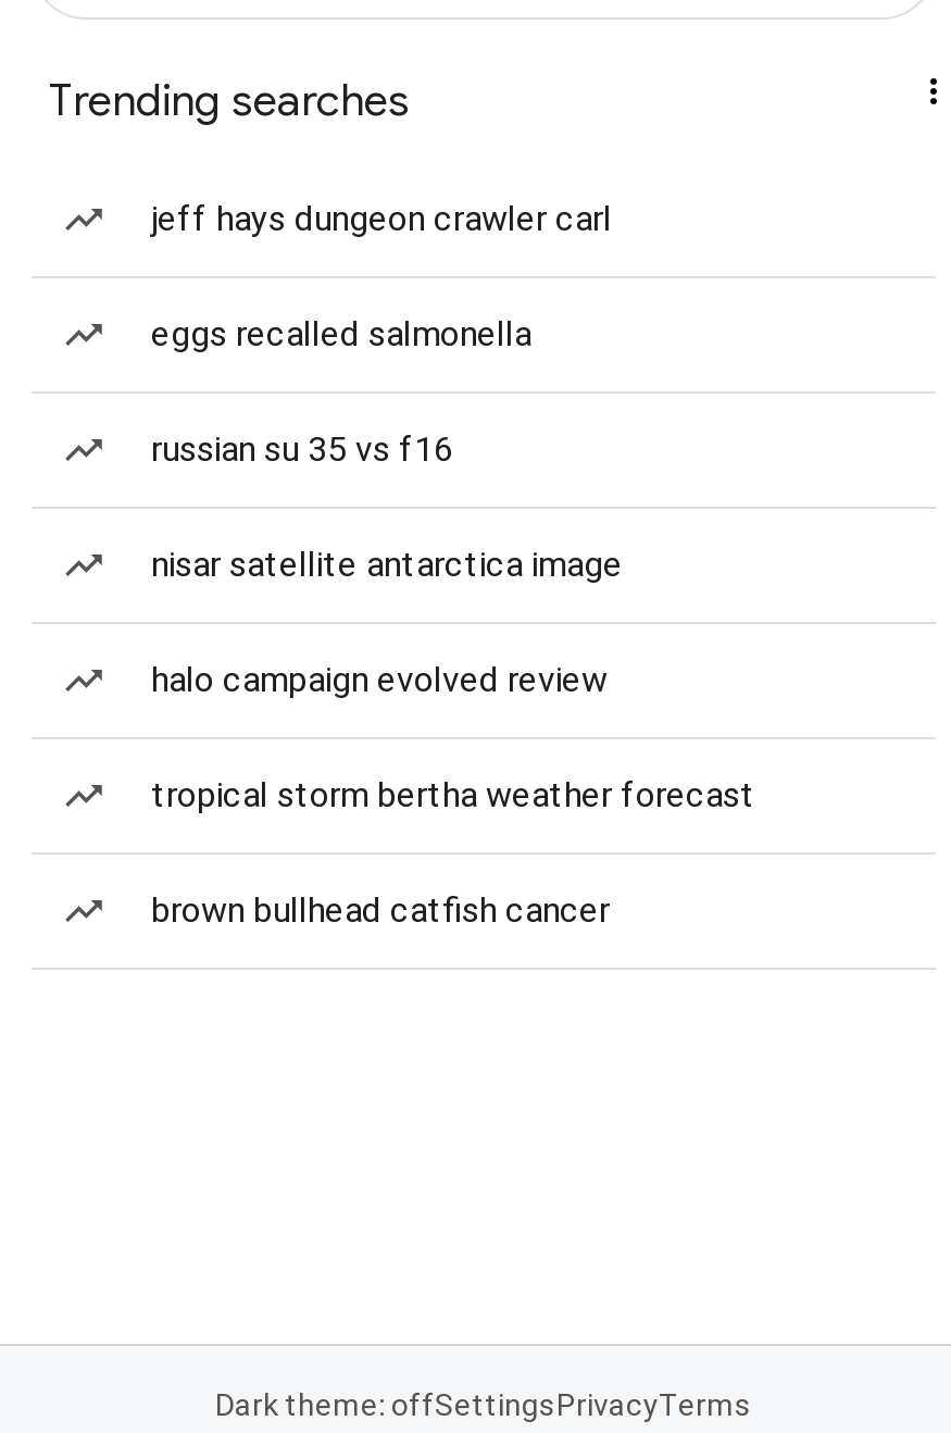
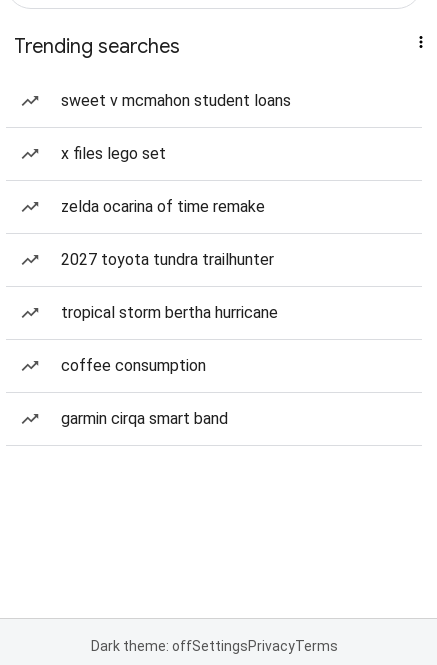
[151,198,612,239] jeff hays dungeon crawler carl -> [61,91,291,110] sweet v mcmahon student loans
[151,313,531,354] eggs recalled salmonella -> [61,144,166,163] x files lego set
[151,428,453,470] russian su 35 vs f16 -> [61,197,265,216] zelda ocarina of time remake
[151,544,623,585] nisar satellite antarctica image -> [61,250,274,269] 2027 toyota tundra trailhunter
[151,659,608,700] halo campaign evolved review -> [61,303,278,322] tropical storm bertha hurricane
[151,774,755,815] tropical storm bertha weather forecast -> [61,356,206,375] coffee consumption
[151,889,610,931] brown bullhead catfish cancer -> [61,409,228,428] garmin cirqa smart band

